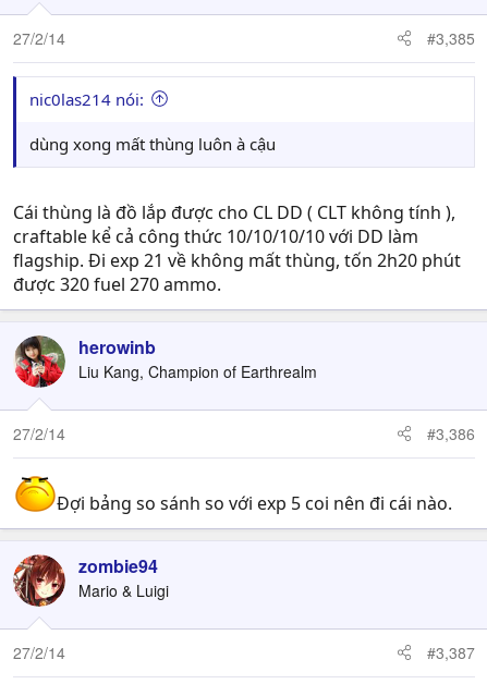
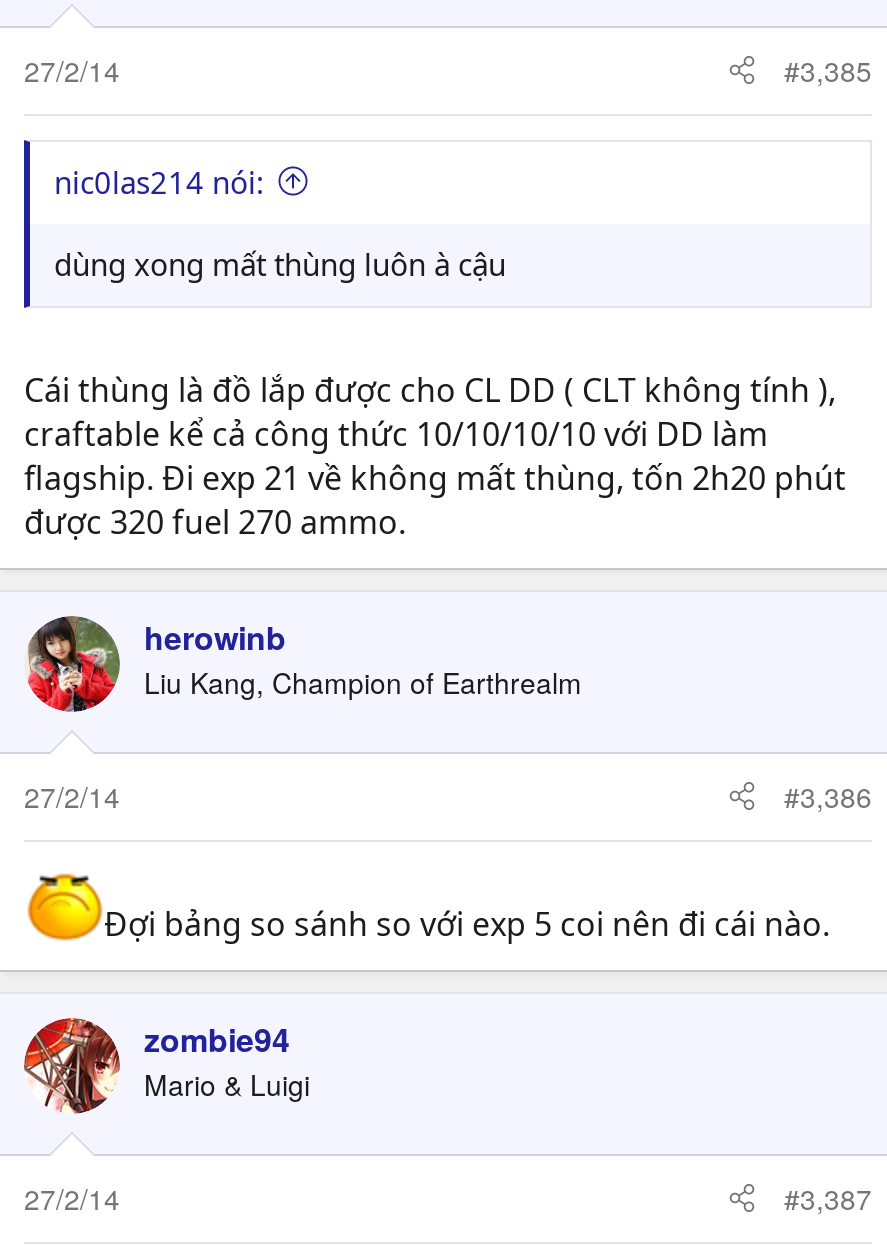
[13,554,65,608] [image] -> [24,1018,120,1114] [image]

